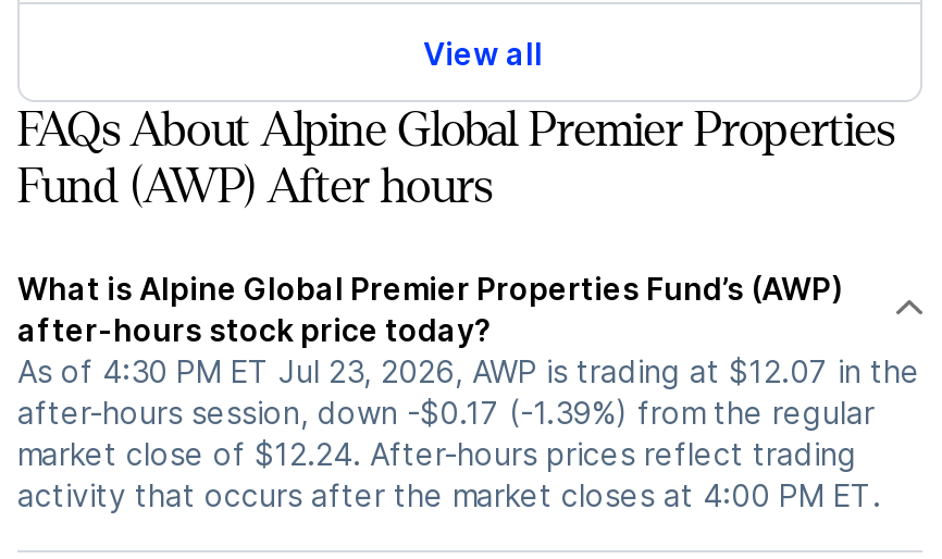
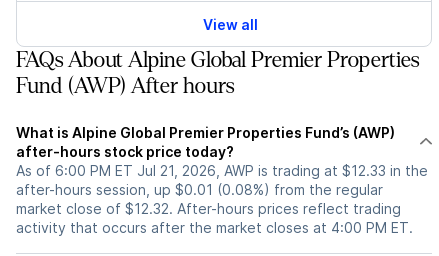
[17,352,920,389] As of 4:30 PM ET Jul 23, 2026, AWP is trading at $12.07 in the -> [16,162,428,179] As of 6:00 PM ET Jul 21, 2026, AWP is trading at $12.33 in the
[17,394,875,431] after-hours session, down -$0.17 (-1.39%) from the regular -> [16,181,383,198] after-hours session, up $0.01 (0.08%) from the regular
[17,435,857,472] market close of $12.24. After-hours prices reflect trading -> [16,200,401,217] market close of $12.32. After-hours prices reflect trading

